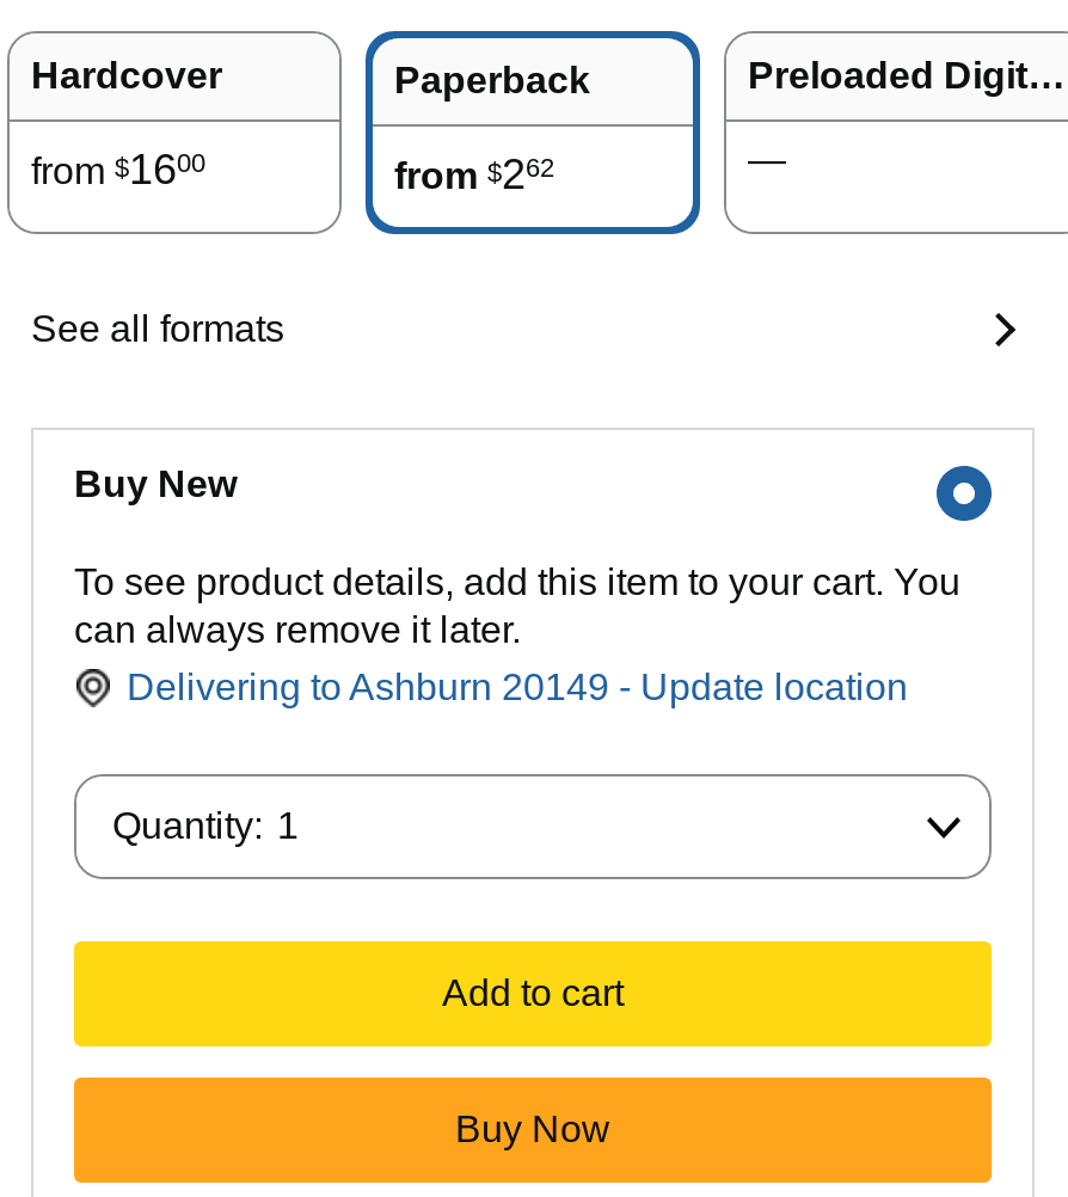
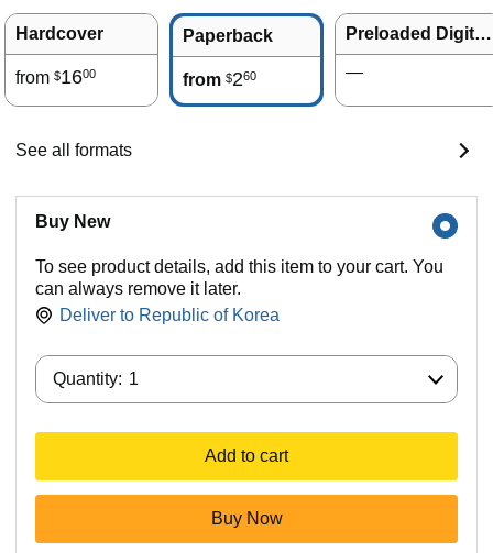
[394,151,554,199] from $262 -> [183,68,256,90] from $260
[127,667,908,707] Delivering to Ashburn 20149 - Update location -> [59,306,280,324] Deliver to Republic of Korea

